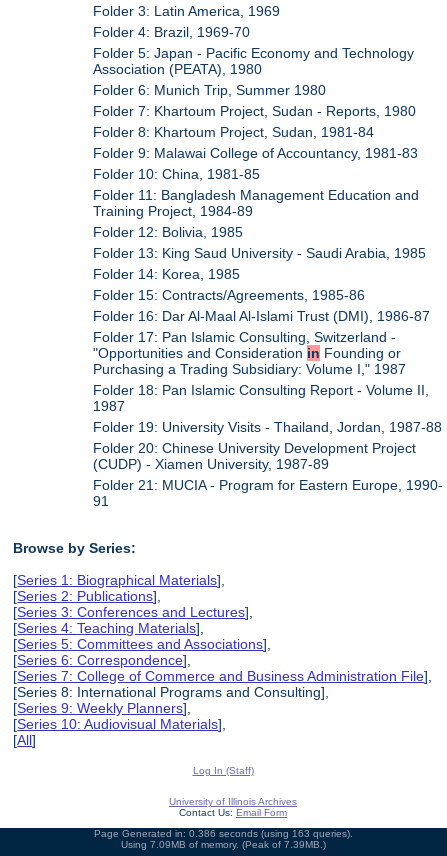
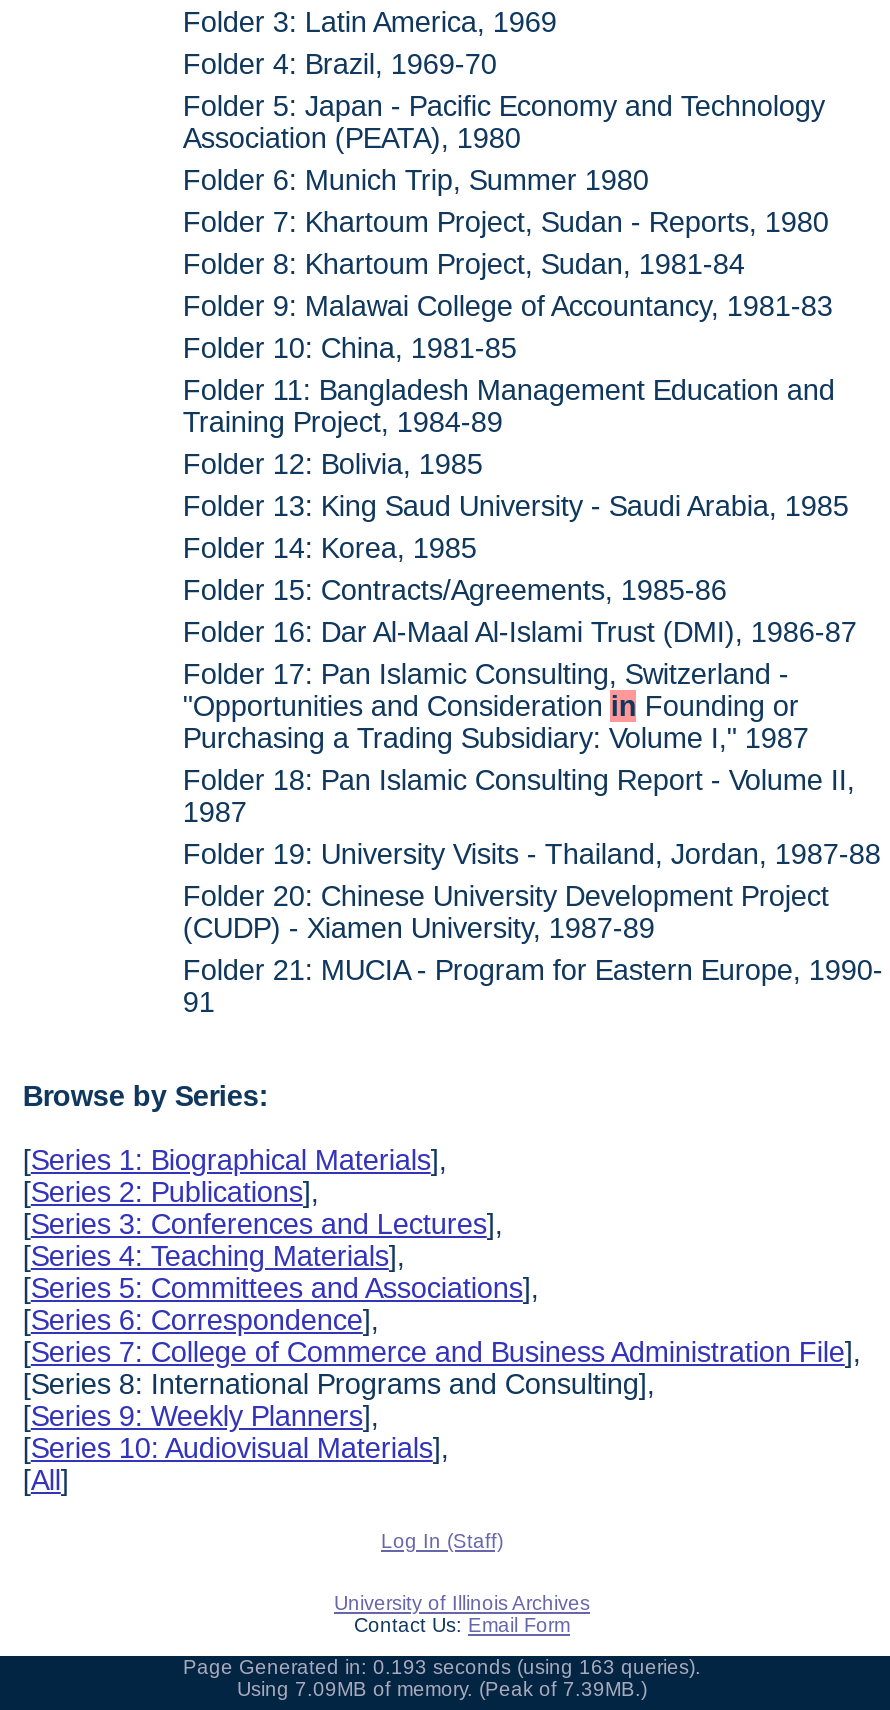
[93,828,352,839] Page Generated in: 0.386 seconds (using 163 queries). -> [183,1655,701,1677] Page Generated in: 0.193 seconds (using 163 queries).

